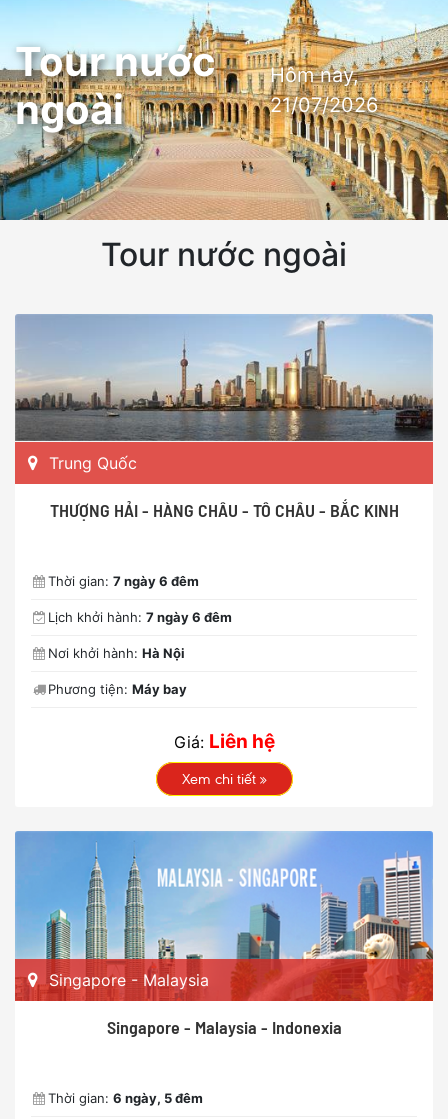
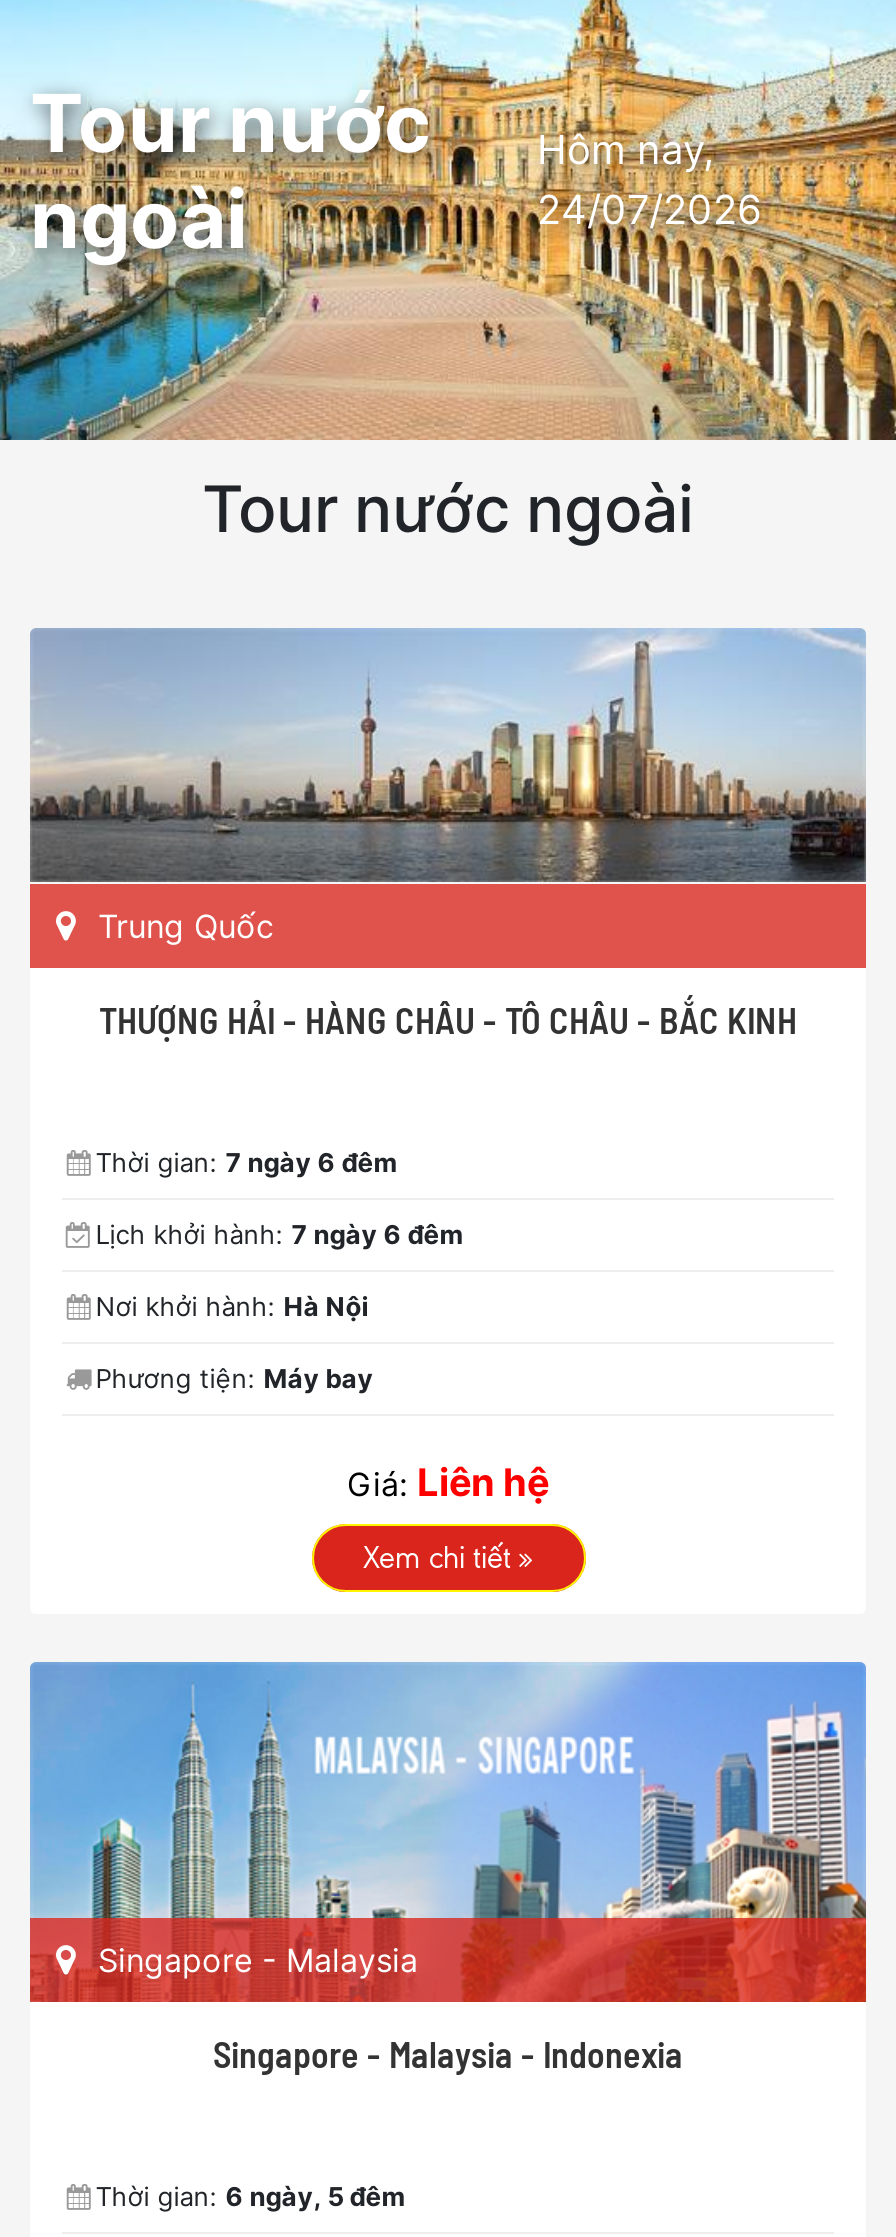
[270,93,378,117] 21/07/2026 -> [537,186,761,234] 24/07/2026

